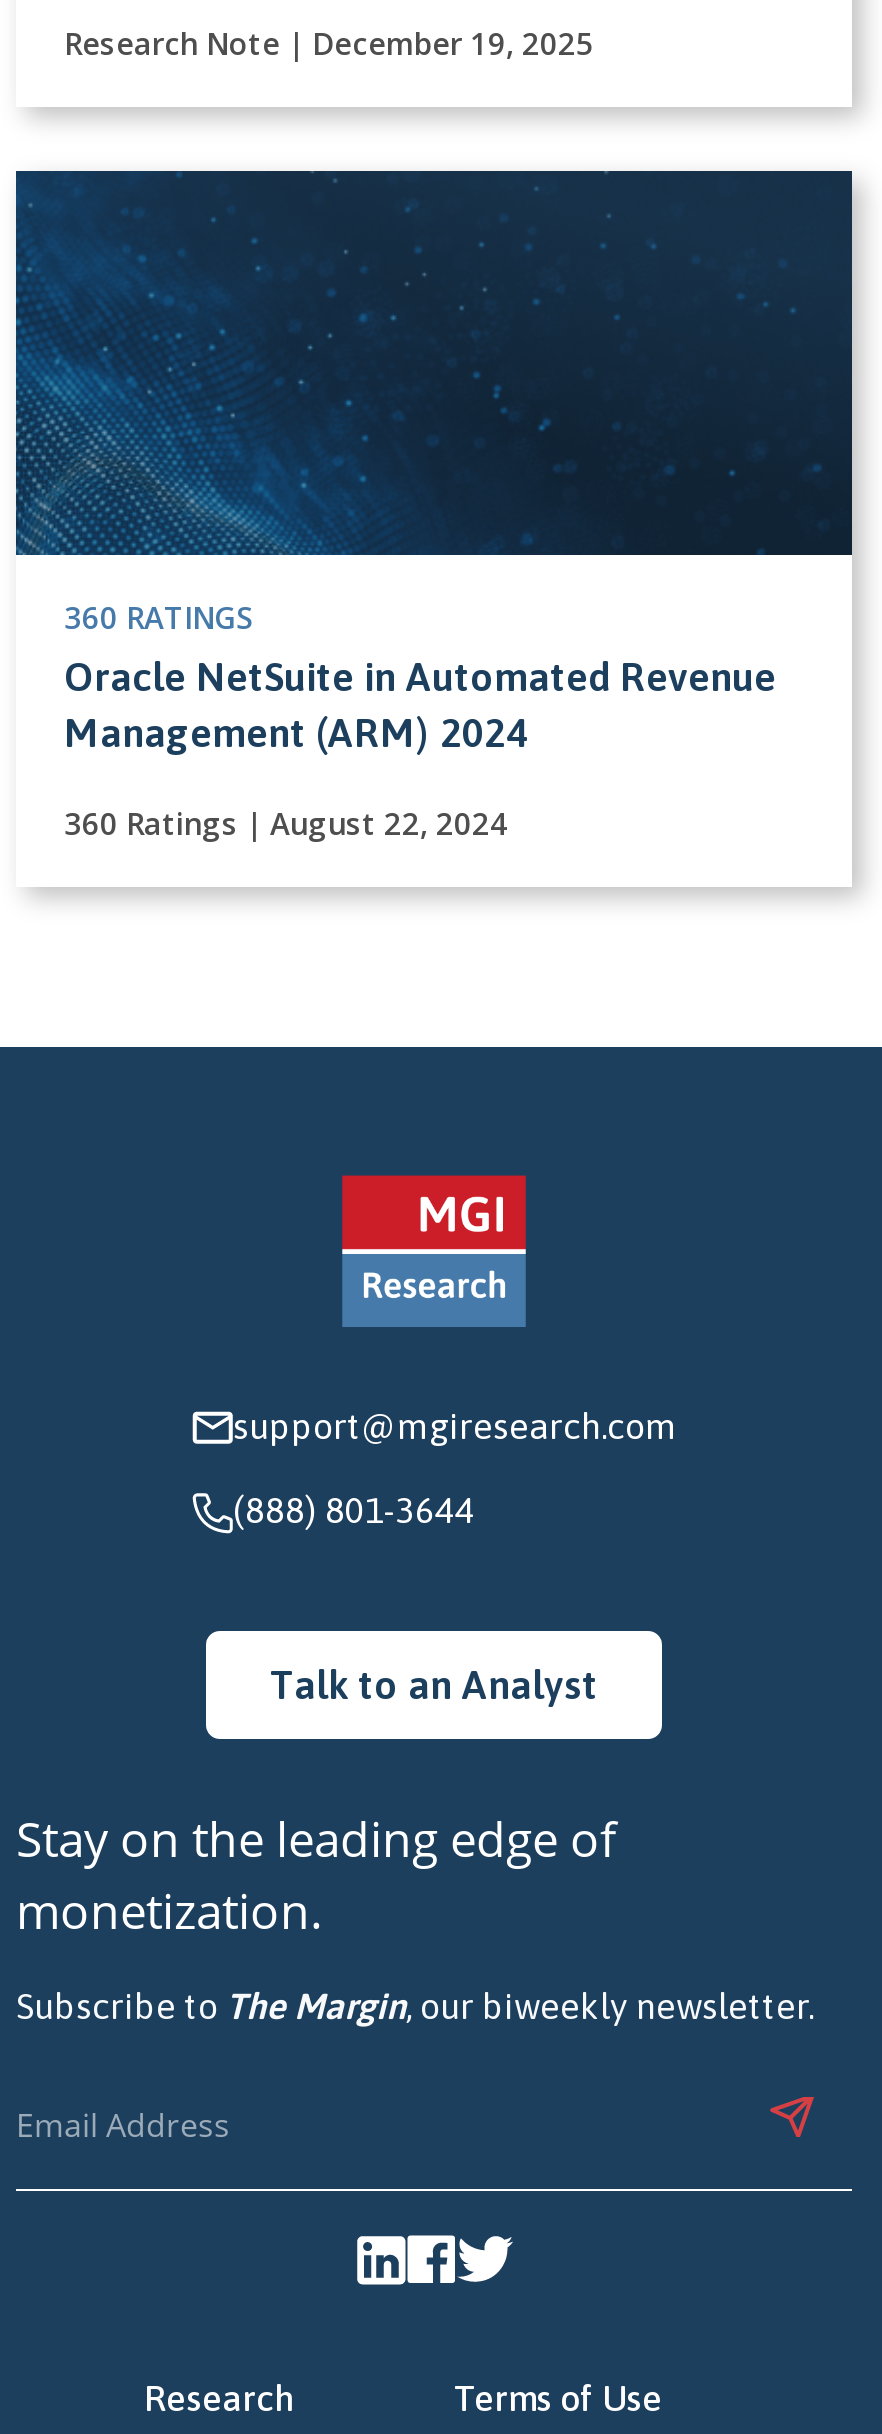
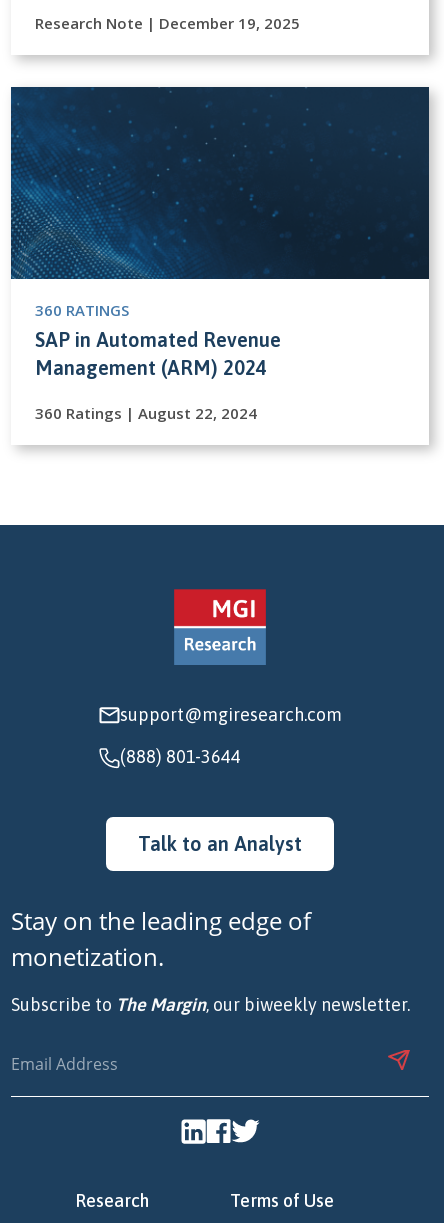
[64,652,776,698] Oracle NetSuite in Automated Revenue -> [35,328,281,351] SAP in Automated Revenue

